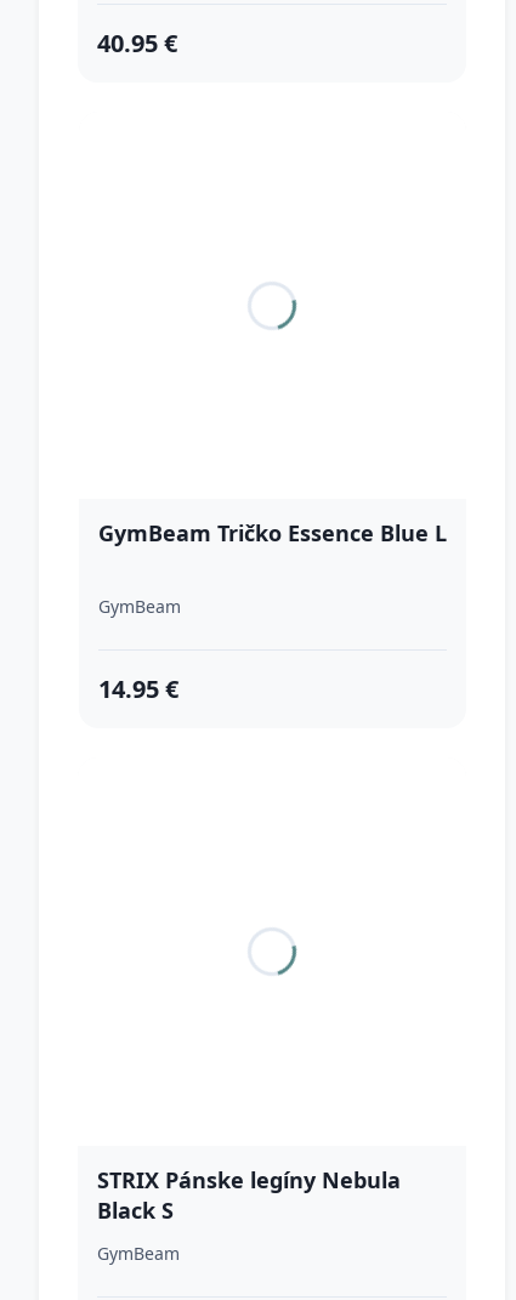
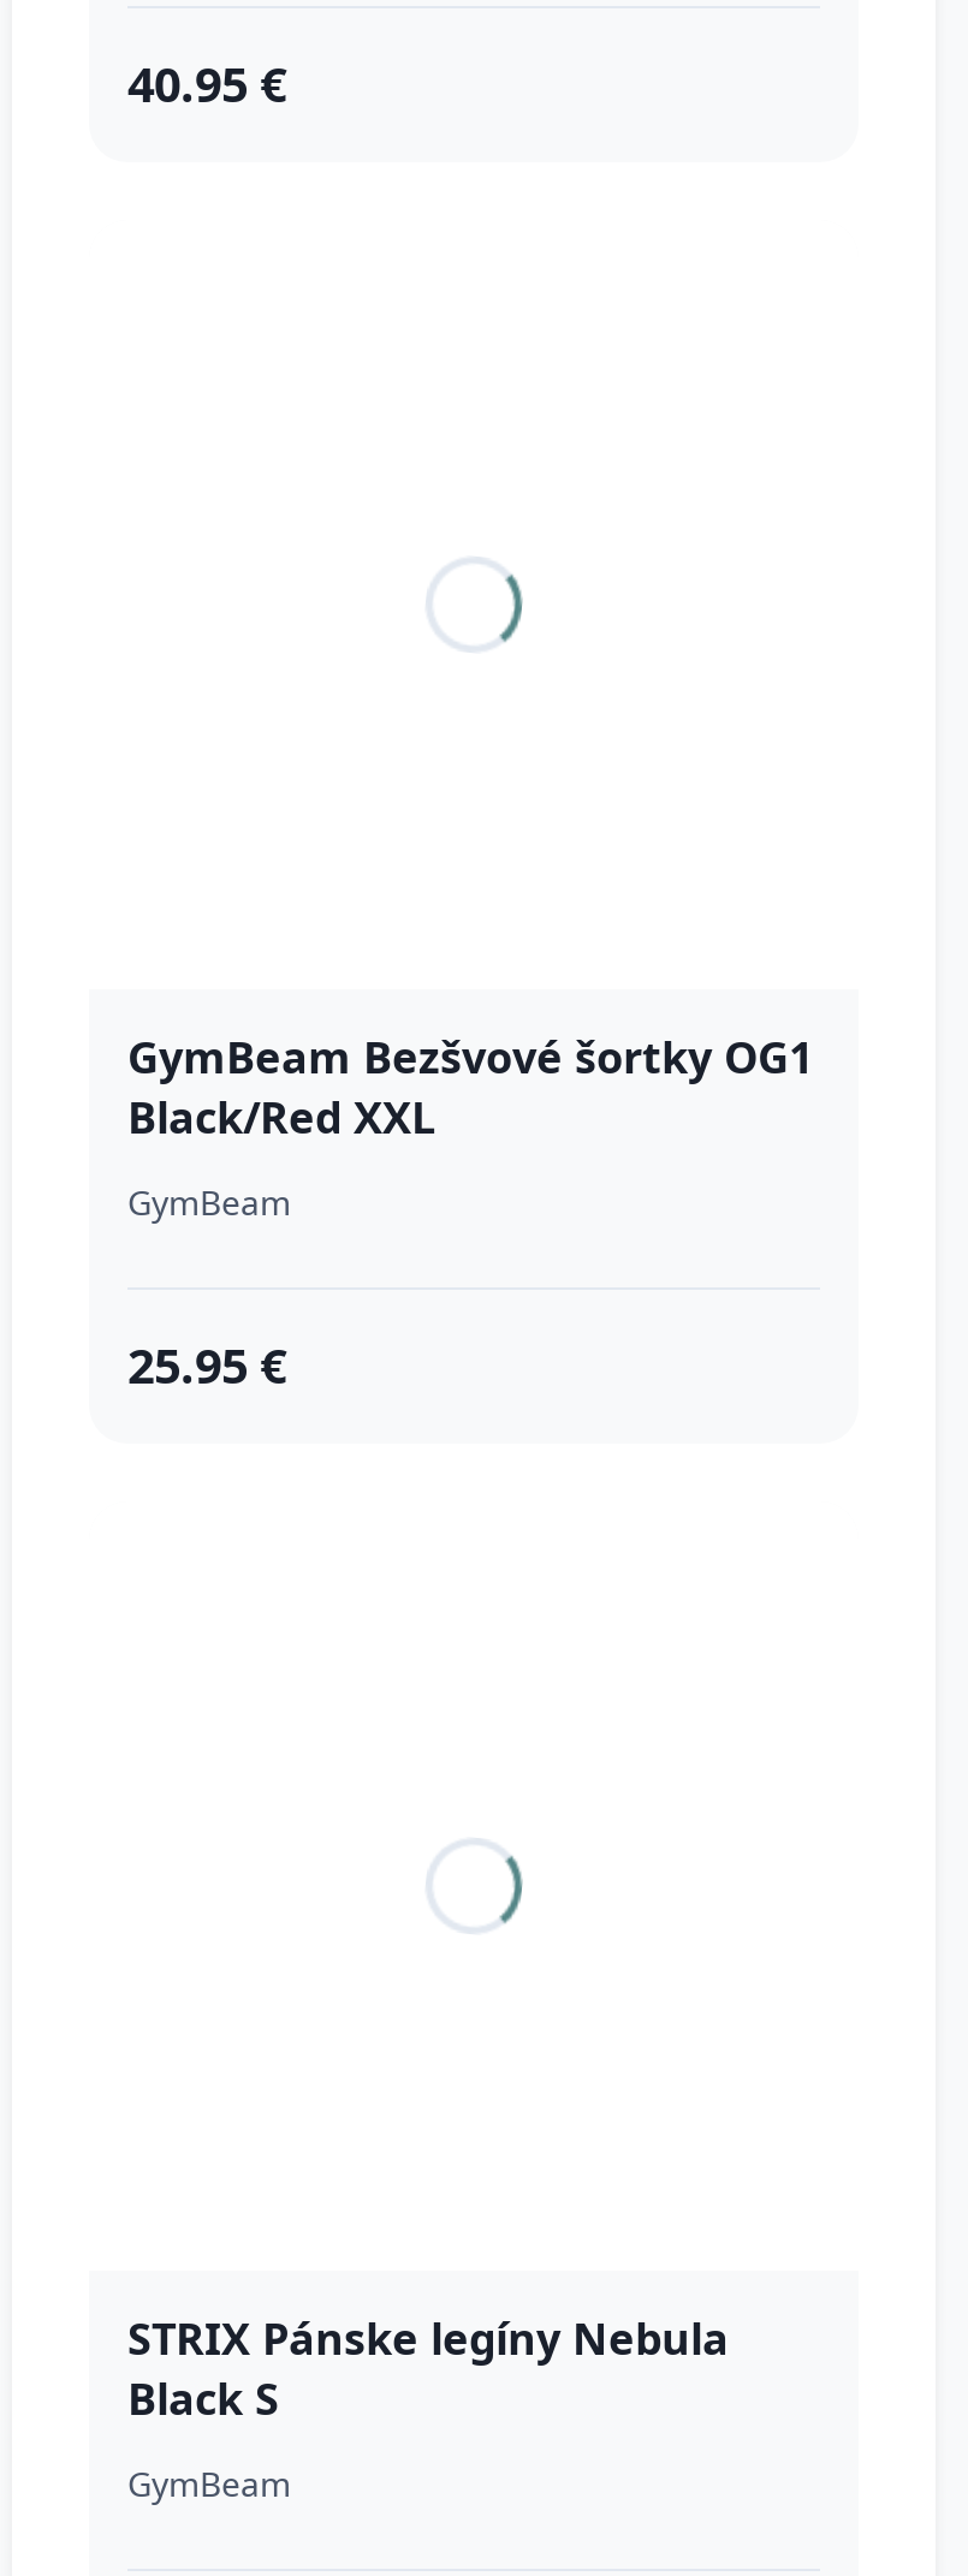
[98,518,446,547] GymBeam Tričko Essence Blue L -> [127,1028,813,1146] GymBeam Bezšvové šortky OG1 | Black/Red XXL
[98,672,178,705] 14.95 € -> [127,1333,286,1398] 25.95 €

